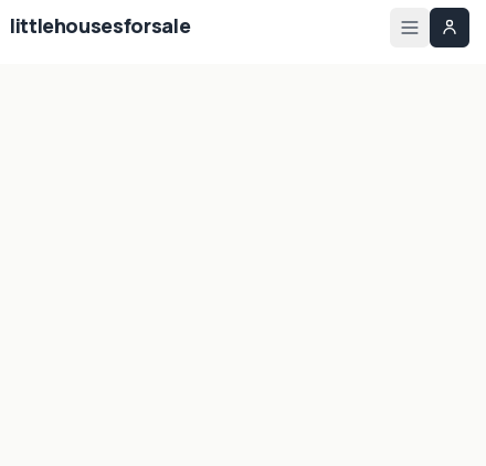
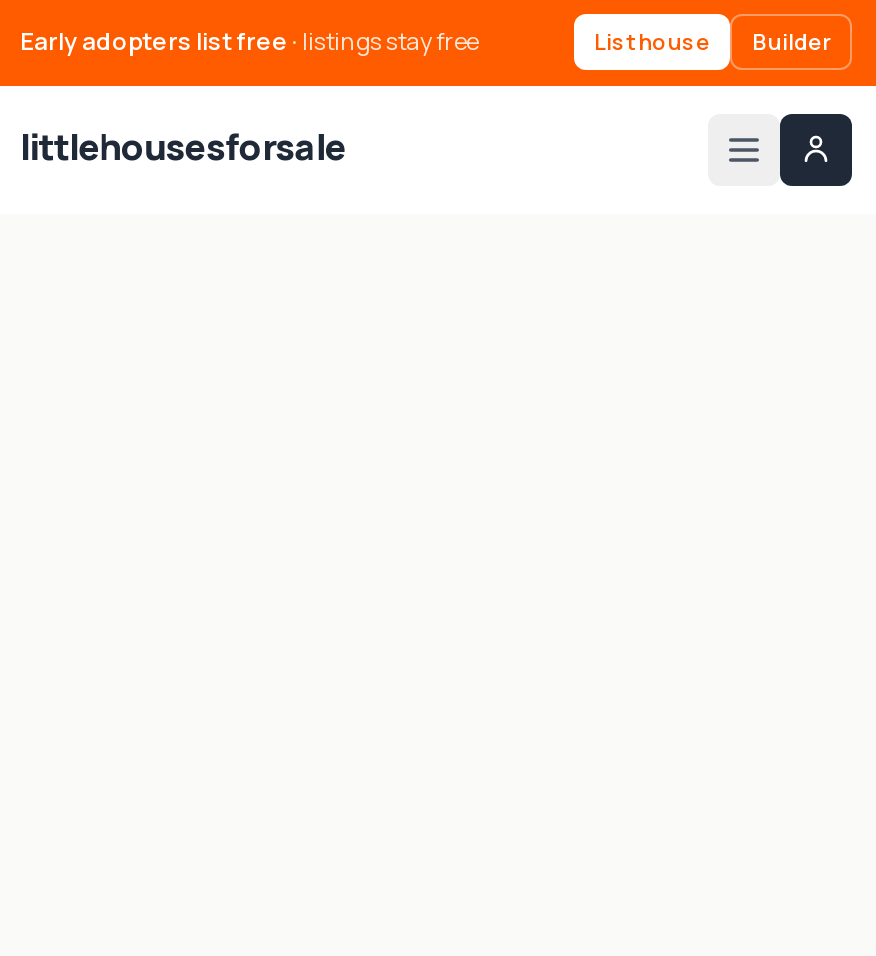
none -> [20,24,830,58] Early adopters list free · listings stay free | List house | Builder

